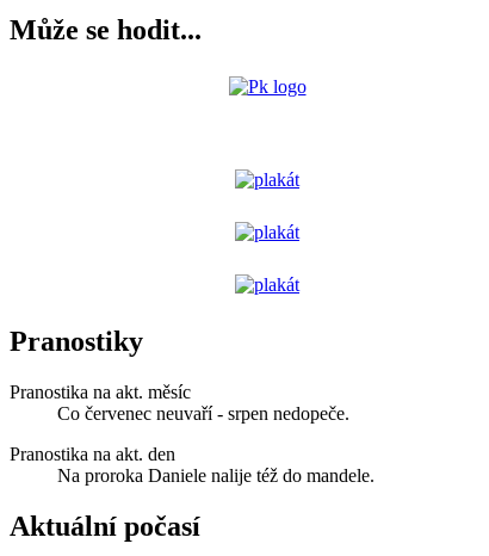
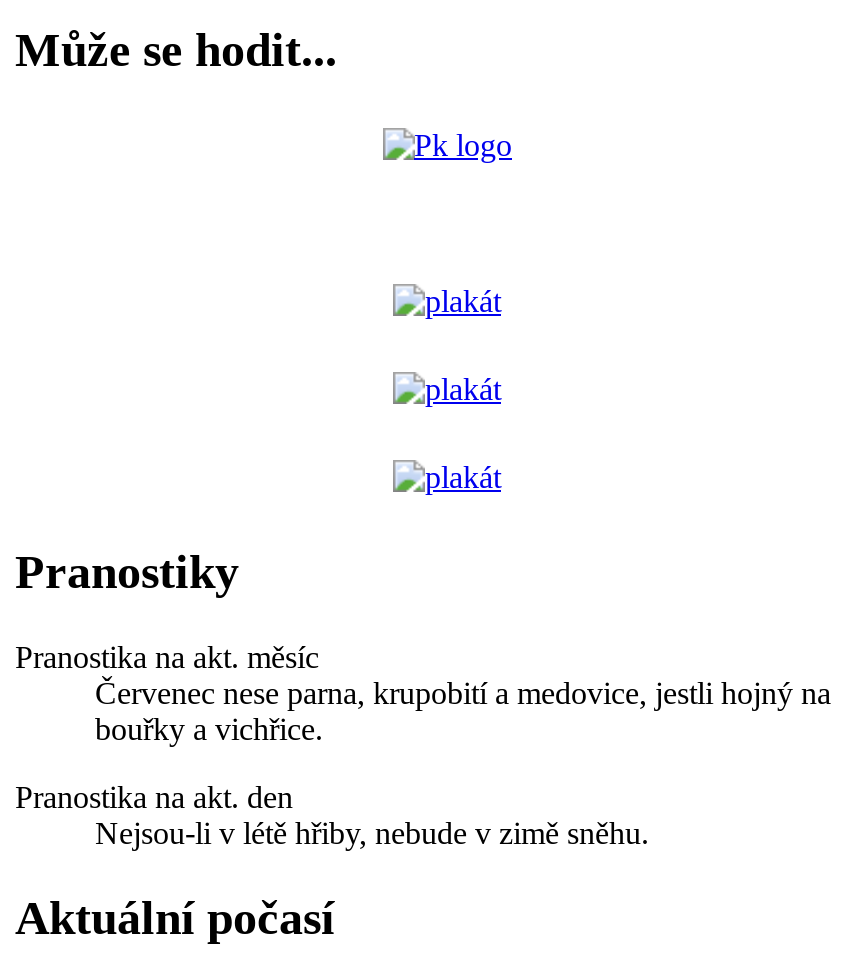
[57,403,349,424] Co červenec neuvaří - srpen nedopeče. -> [95,676,831,746] Červenec nese parna, krupobití a medovice, jestli hojný na | bouřky a vichřice.
[57,465,375,486] Na proroka Daniele nalije též do mandele. -> [95,816,649,850] Nejsou-li v létě hřiby, nebude v zimě sněhu.

